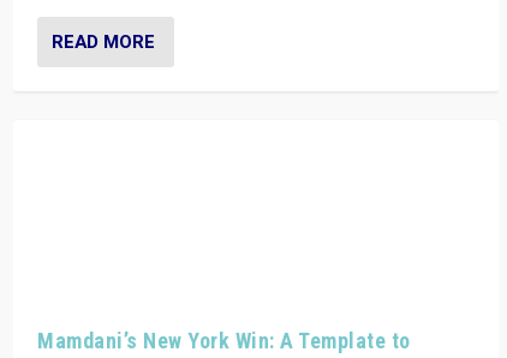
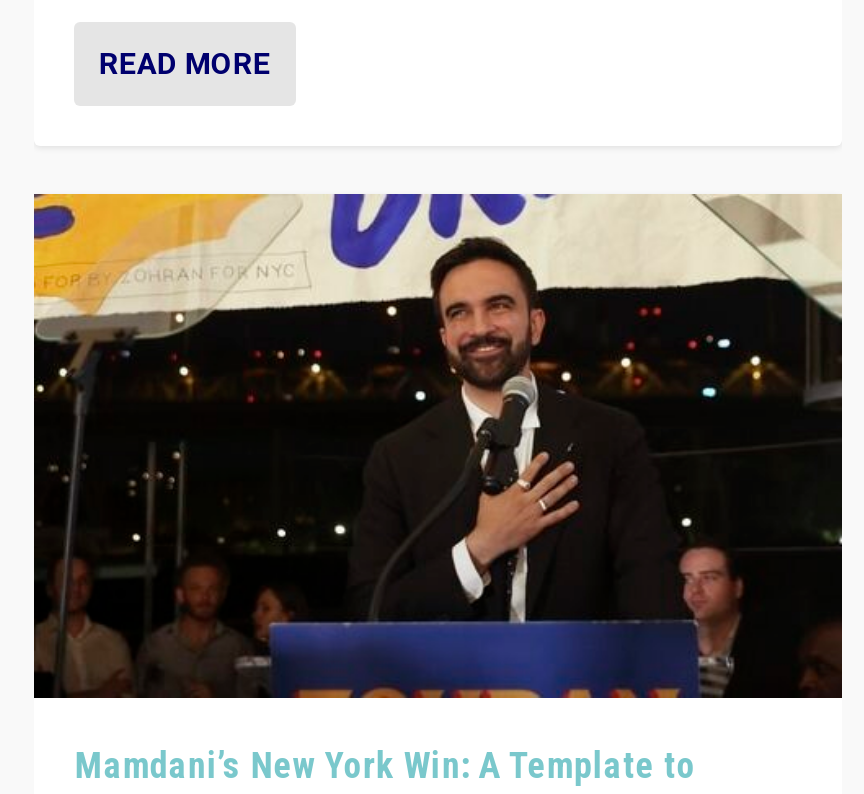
none -> [32,192,844,700] [image]

